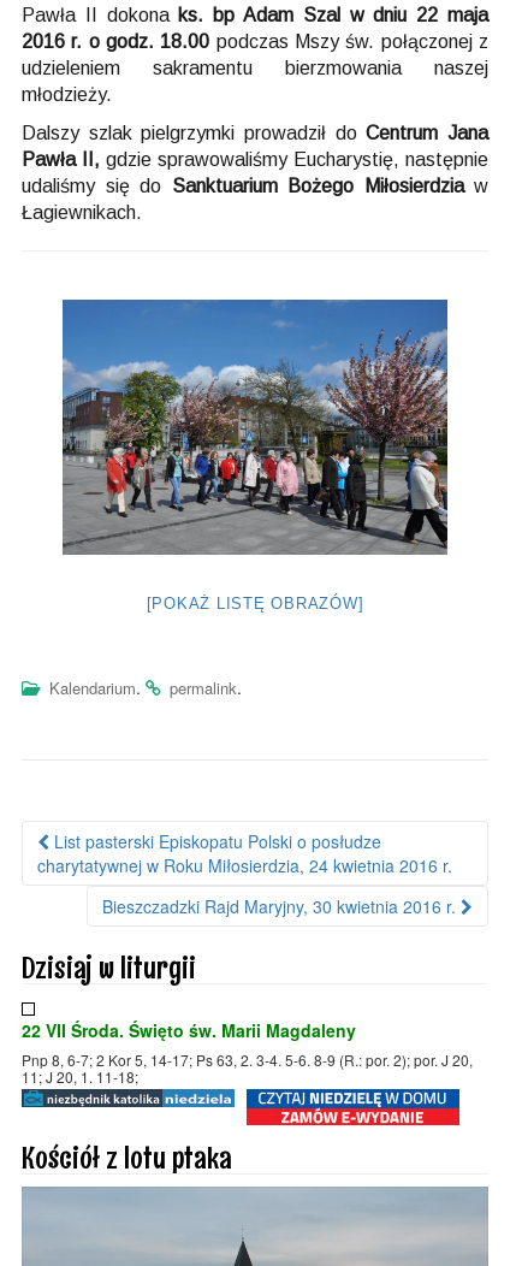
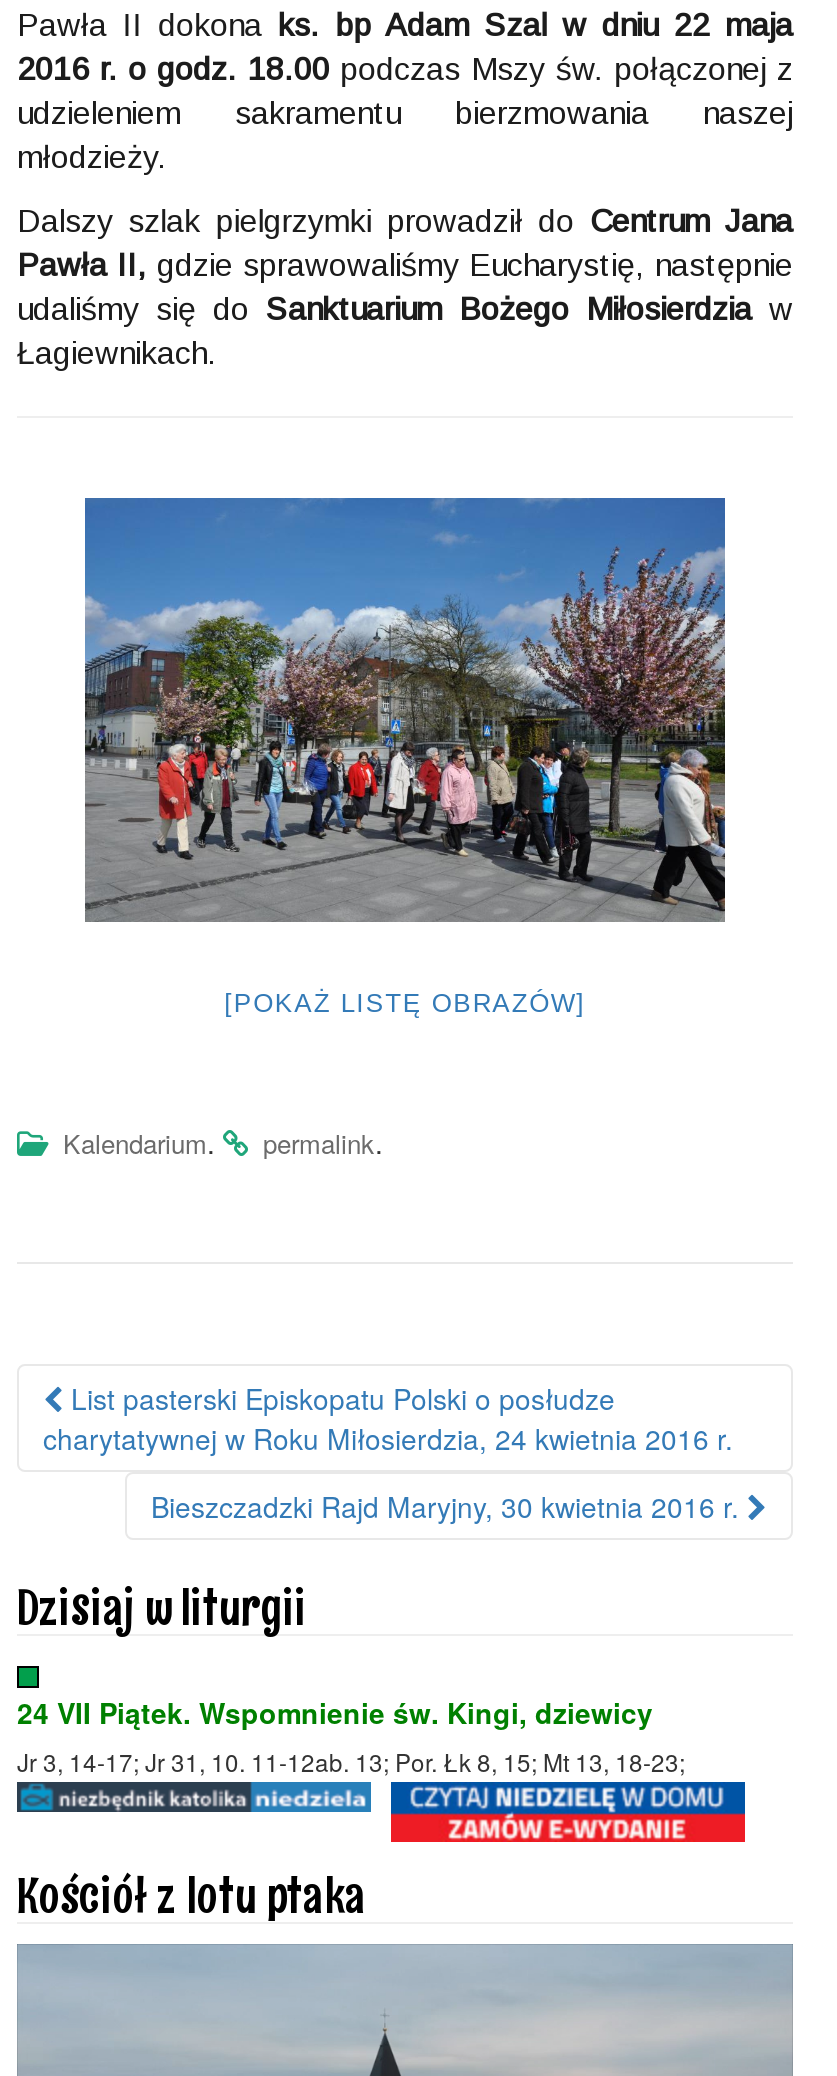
[22,1018,473,1086] 22 VII Środa. Święto św. Marii Magdaleny | Pnp 8, 6-7; 2 Kor 5, 14-17; Ps 63, 2. 3-4. 5-6. 8-9 (R.: por. 2); por. J 20, | 11; J 20, 1. 11-18; -> [17,1692,685,1778] 24 VII Piątek. Wspomnienie św. Kingi, dziewicy | Jr 3, 14-17; Jr 31, 10. 11-12ab. 13; Por. Łk 8, 15; Mt 13, 18-23;

